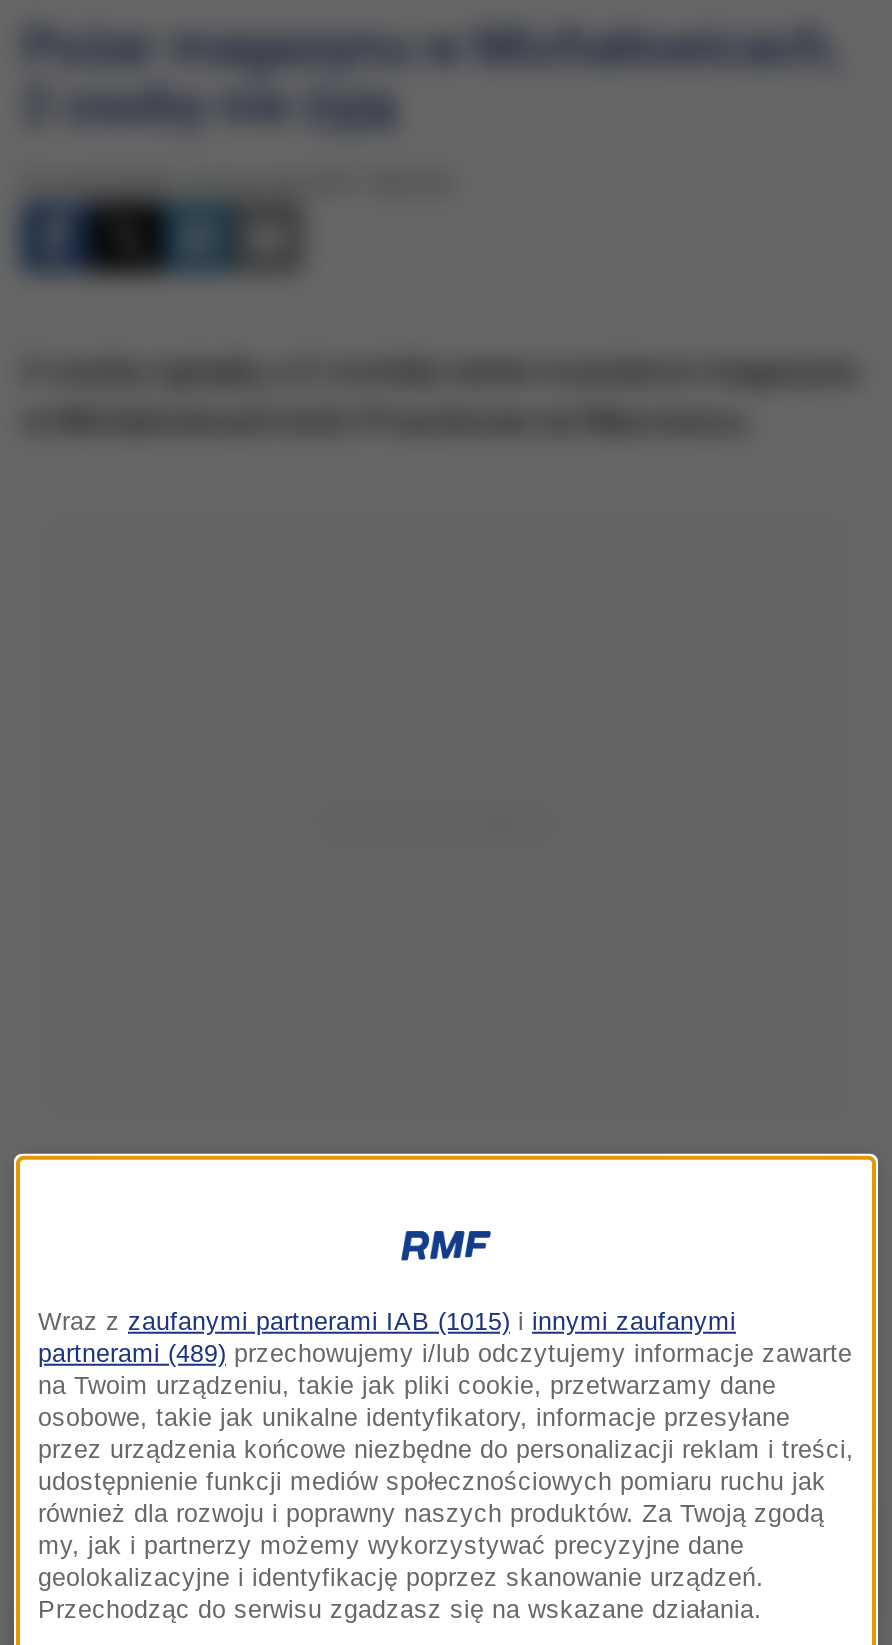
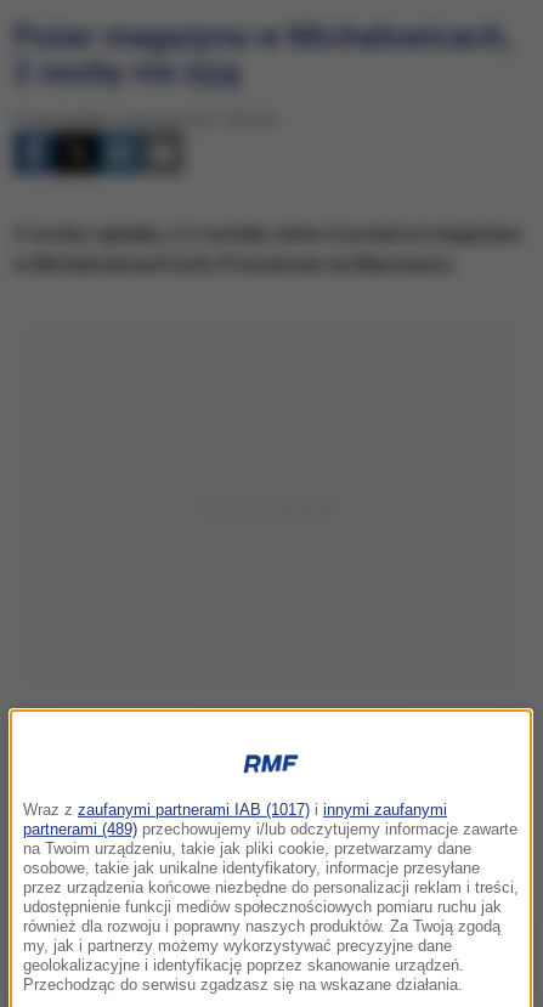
[38,1307,736,1335] Wraz z zaufanymi partnerami IAB (1015) i innymi zaufanymi -> [23,801,447,818] Wraz z zaufanymi partnerami IAB (1017) i innymi zaufanymi

